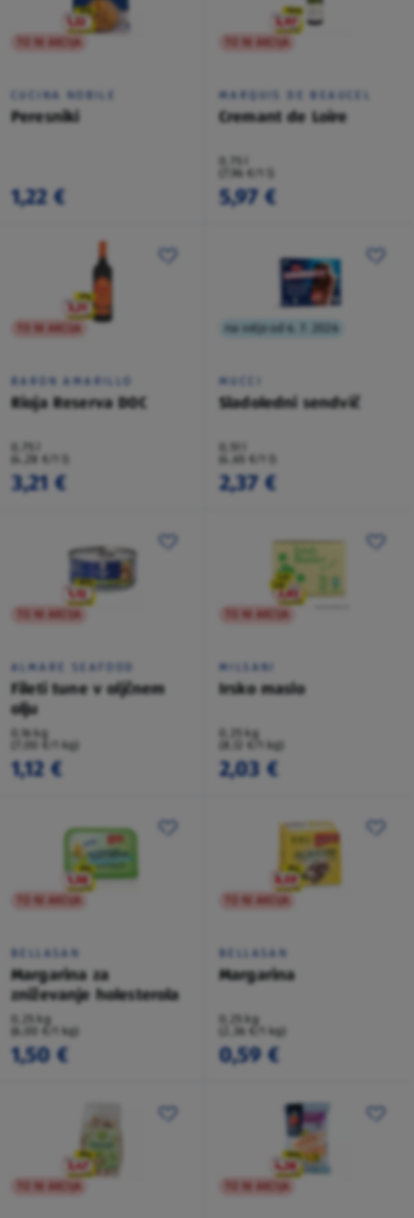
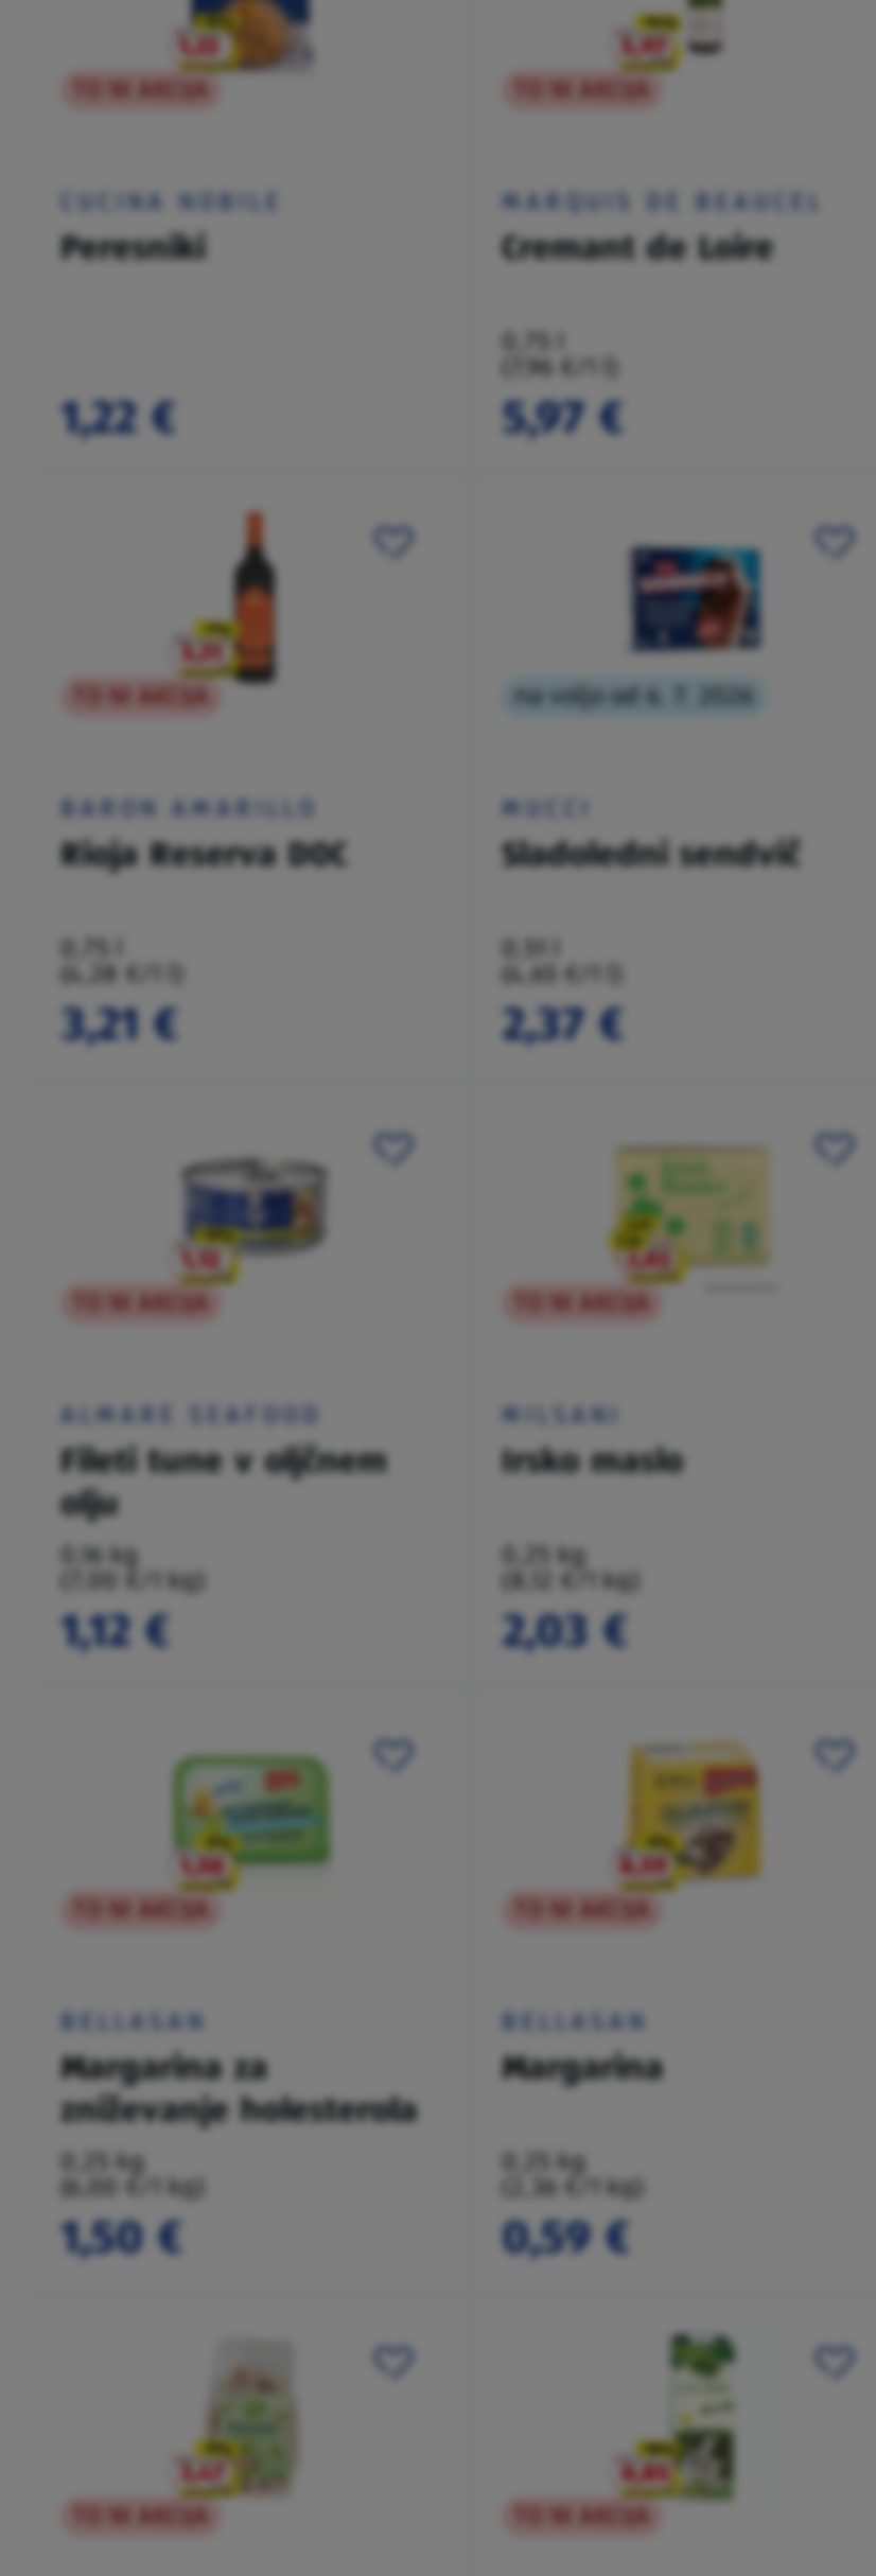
[281,1099,331,1180] [image] -> [627,2329,739,2505] [image]

